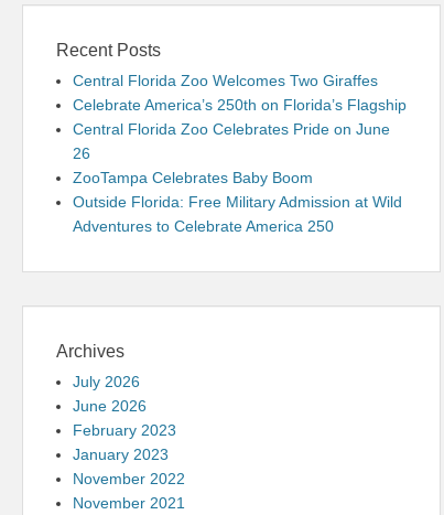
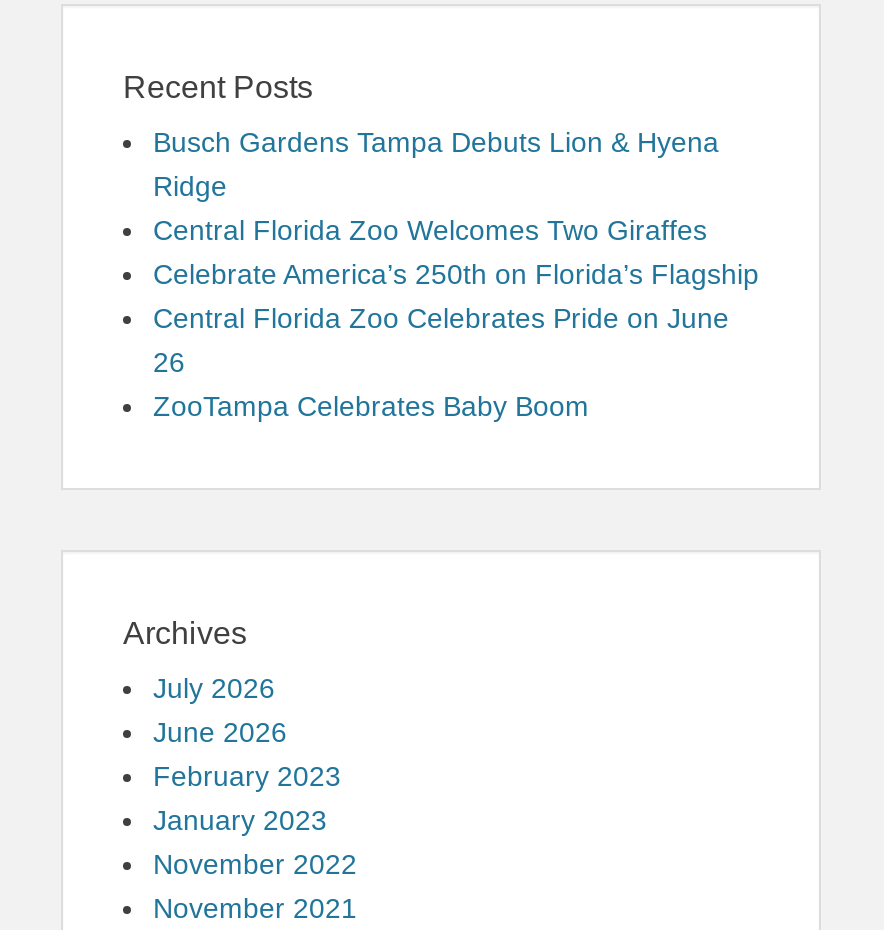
none -> [153,126,719,202] Busch Gardens Tampa Debuts Lion & Hyena | Ridge
moved [73,72,407,186] -> [153,214,759,422]: Central Florida Zoo Welcomes Two Giraffes | Celebrate America’s 250th on Florida’s Flagship | Central Florida Zoo Celebrates Pride on June | 26 | ZooTampa Celebrates Baby Boom
[73,193,402,235] Outside Florida: Free Military Admission at Wild | Adventures to Celebrate America 250 -> none

